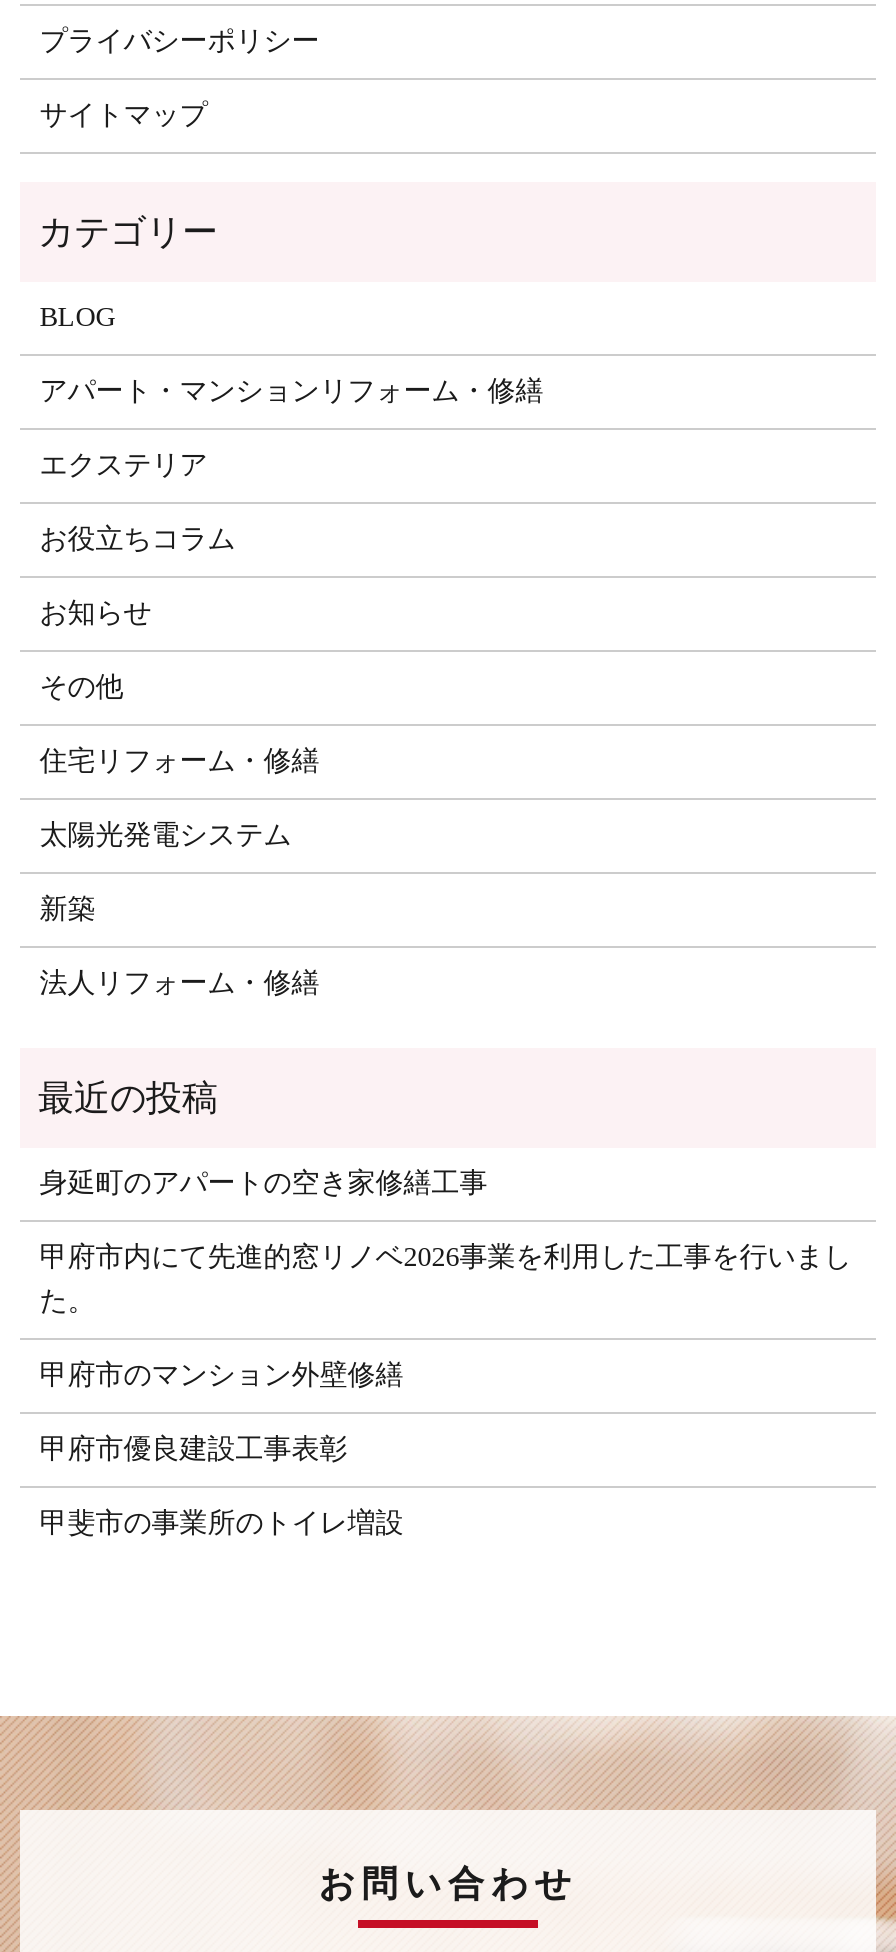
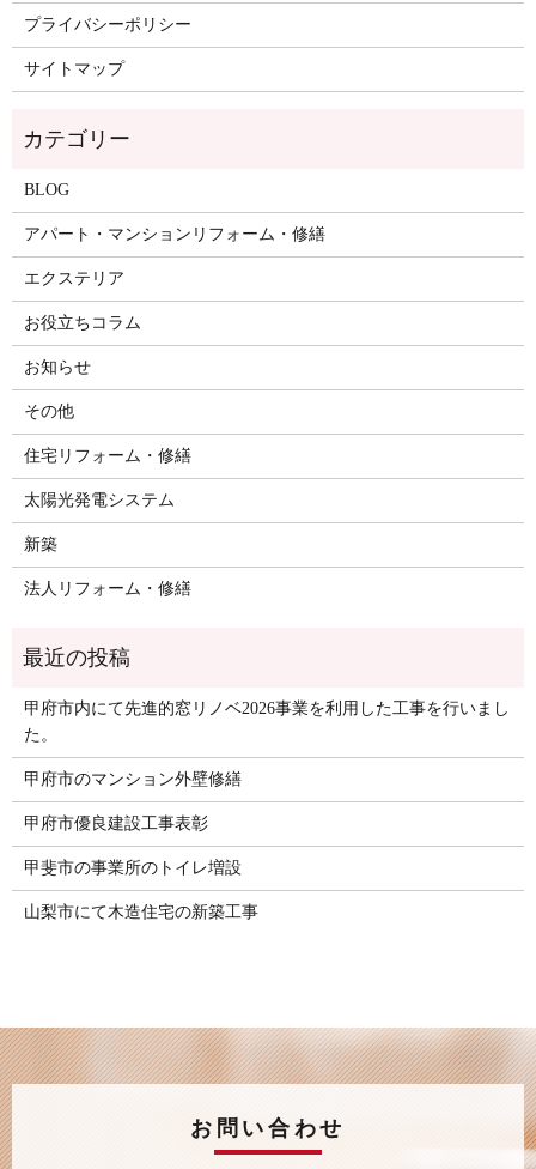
[40,1169,488,1199] 身延町のアパートの空き家修繕工事 -> none
moved [40,1243,852,1539] -> [24,700,509,877]: 甲府市内にて先進的窓リノベ2026事業を利用した工事を行いまし | た。 | 甲府市のマンション外壁修繕 | 甲府市優良建設工事表彰 | 甲斐市の事業所のトイレ増設
none -> [24,903,258,921] 山梨市にて木造住宅の新築工事

